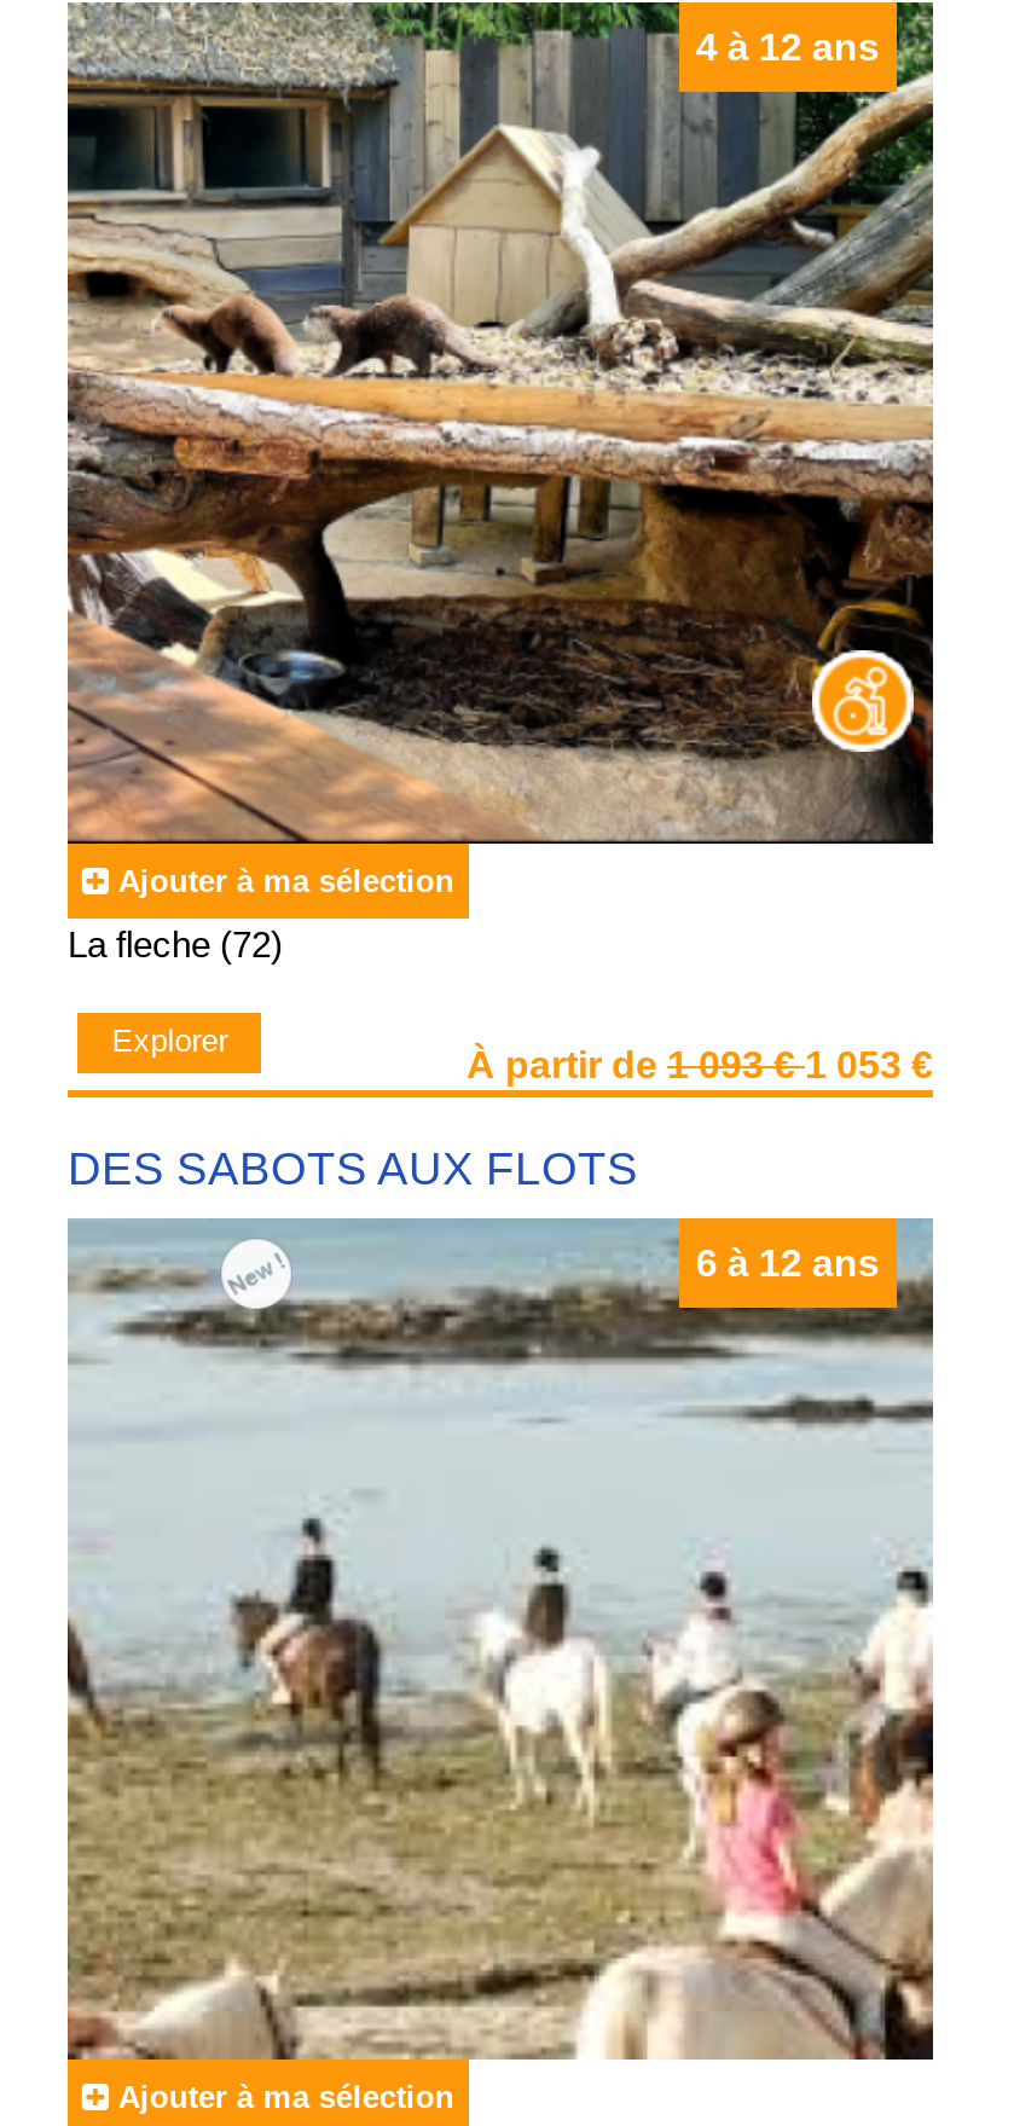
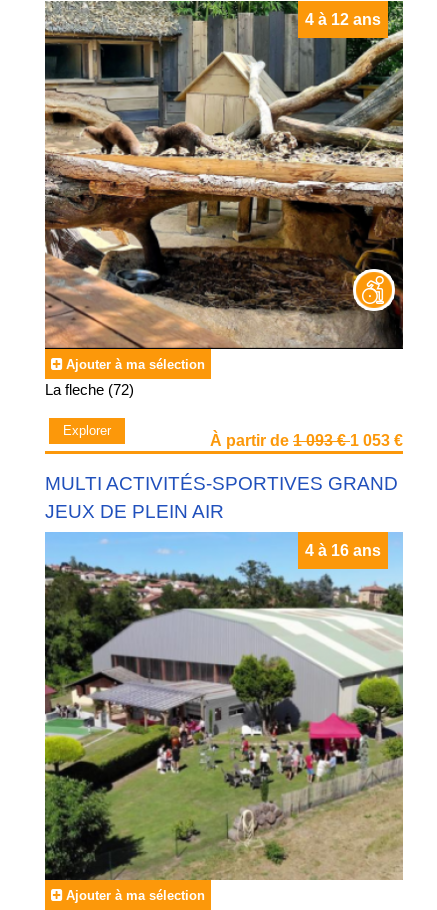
[68,1144,638,1194] DES SABOTS AUX FLOTS -> [45,473,398,522] MULTI ACTIVITÉS-SPORTIVES GRAND | JEUX DE PLEIN AIR
[65,1218,935,2062] [image] | 6 à 12 ans -> [44,532,404,881] [image] | 4 à 16 ans

